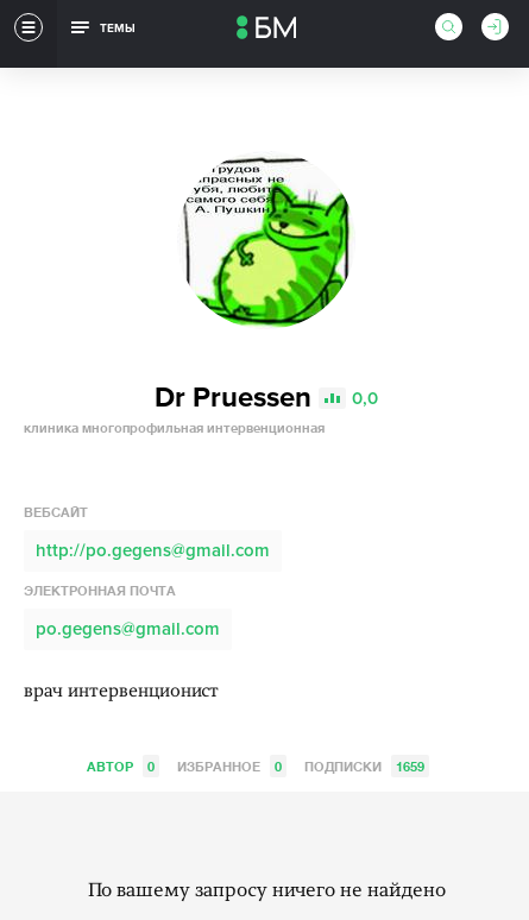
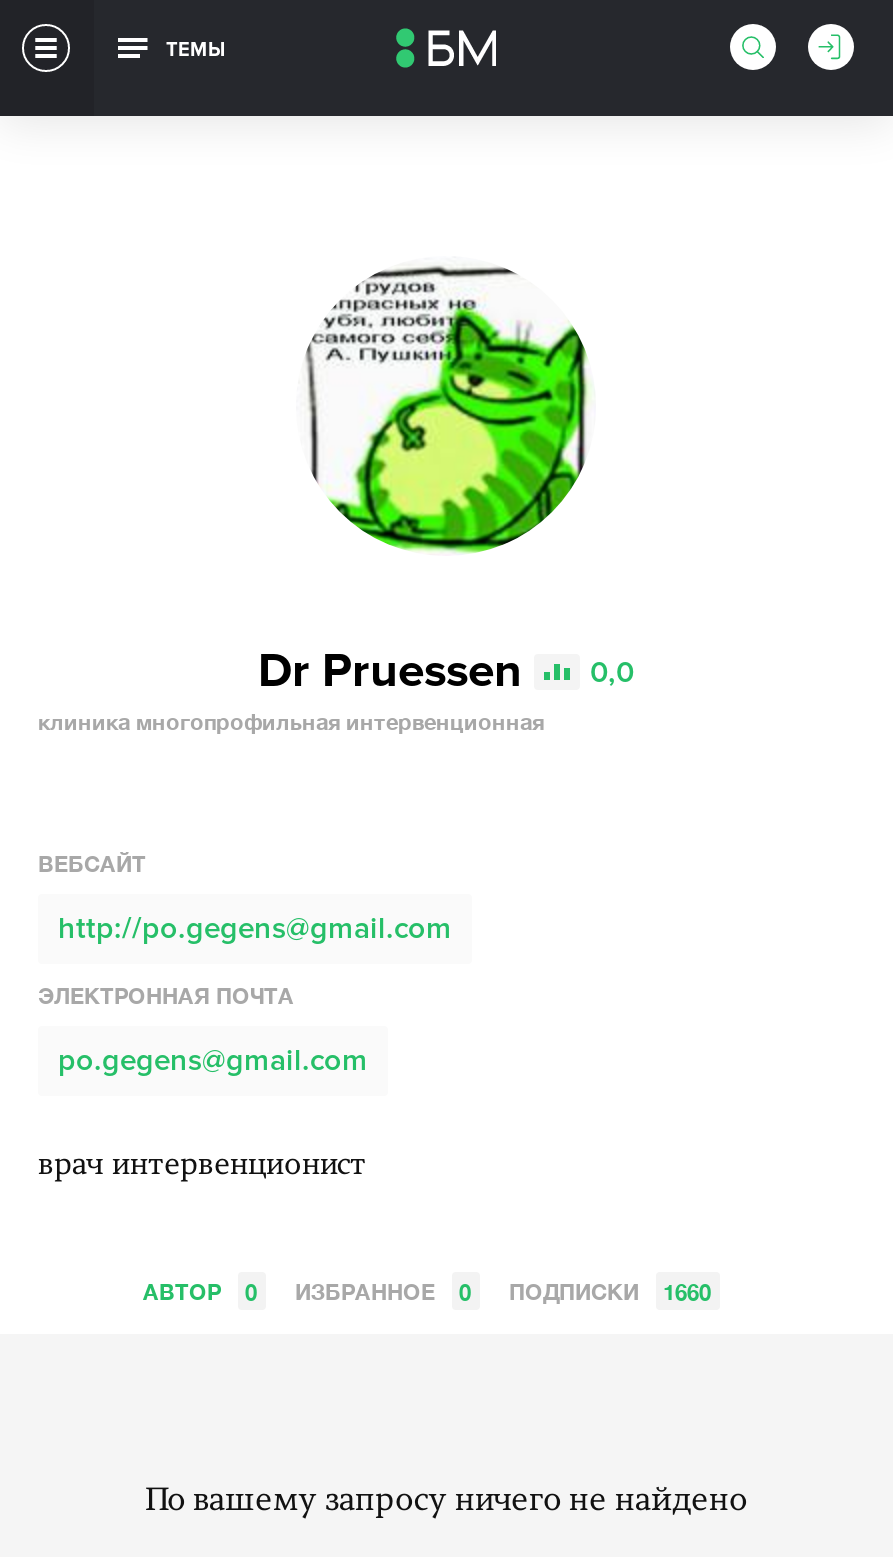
[86,758,424,774] АВТОР 0 ИЗБРАННОЕ 0 ПОДПИСКИ 1659 -> [143,1278,711,1304] АВТОР 0 ИЗБРАННОЕ 0 ПОДПИСКИ 1660

